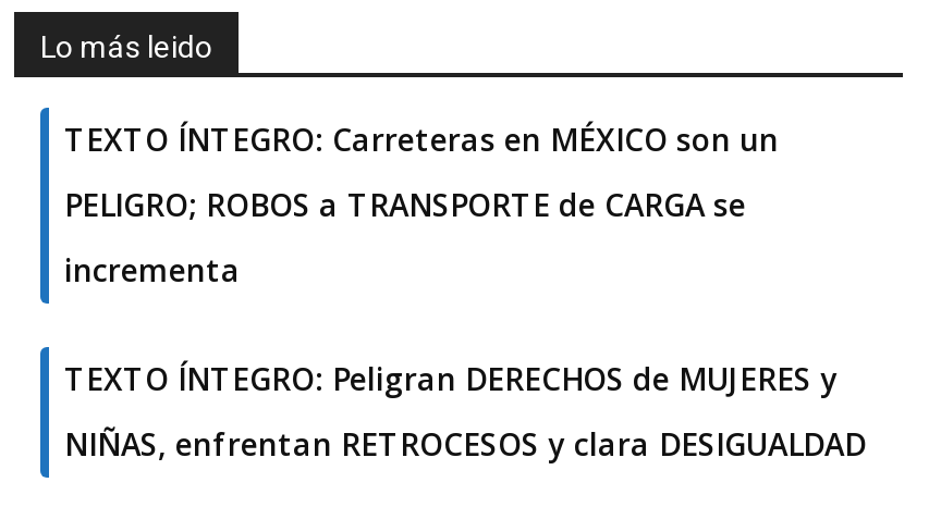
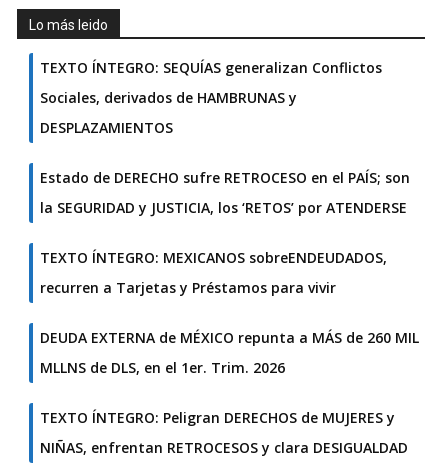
[64,118,779,290] TEXTO ÍNTEGRO: Carreteras en MÉXICO son un | PELIGRO; ROBOS a TRANSPORTE de CARGA se | incrementa -> [40,58,419,377] TEXTO ÍNTEGRO: SEQUÍAS generalizan Conflictos | Sociales, derivados de HAMBRUNAS y | DESPLAZAMIENTOS | Estado de DERECHO sufre RETROCESO en el PAÍS; son | la SEGURIDAD y JUSTICIA, los ‘RETOS’ por ATENDERSE | TEXTO ÍNTEGRO: MEXICANOS sobreENDEUDADOS, | recurren a Tarjetas y Préstamos para vivir | DEUDA EXTERNA de MÉXICO repunta a MÁS de 260 MIL | MLLNS de DLS, en el 1er. Trim. 2026

